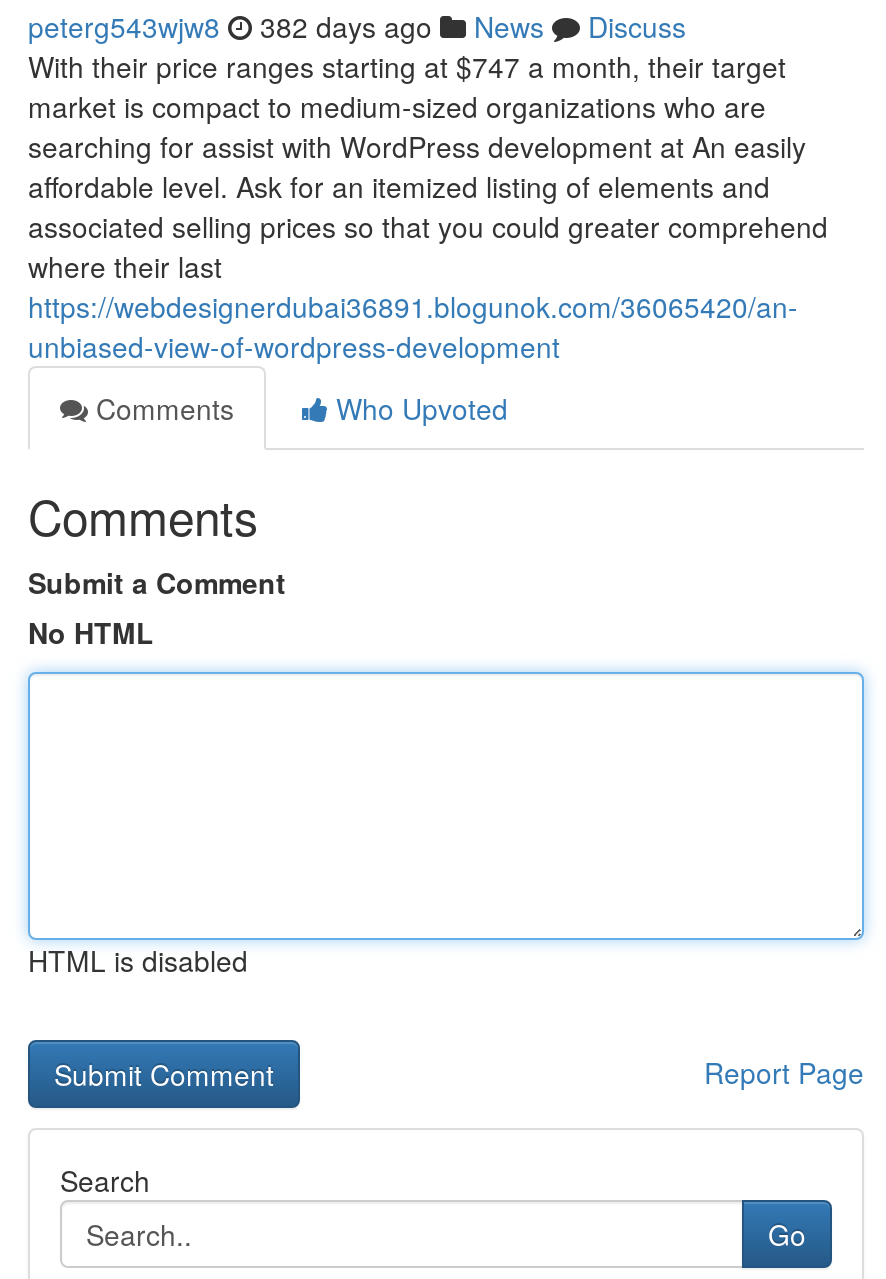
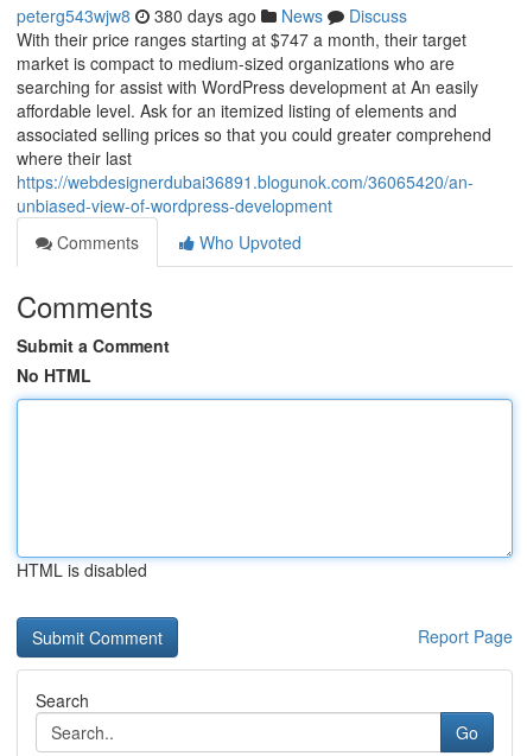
[28,6,686,46] peterg543wjw8 382 days ago News Discuss -> [17,4,407,27] peterg543wjw8 380 days ago News Discuss

